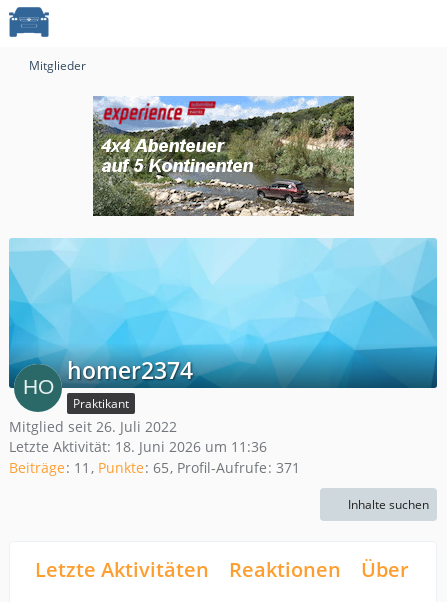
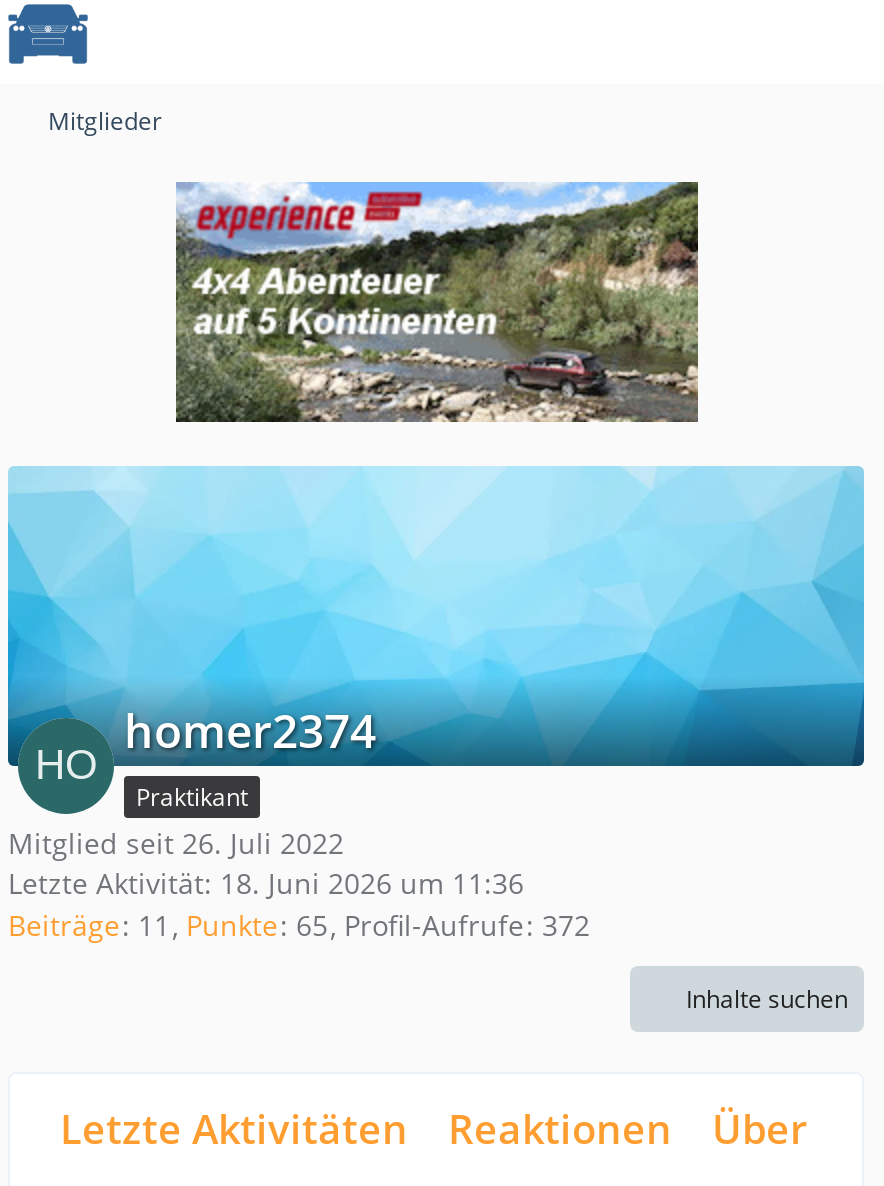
[9,458,300,477] Beiträge 11 Punkte 65 Profil-Aufrufe 371 -> [8,906,590,944] Beiträge 11 Punkte 65 Profil-Aufrufe 372

